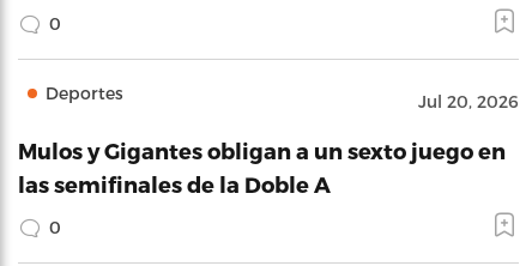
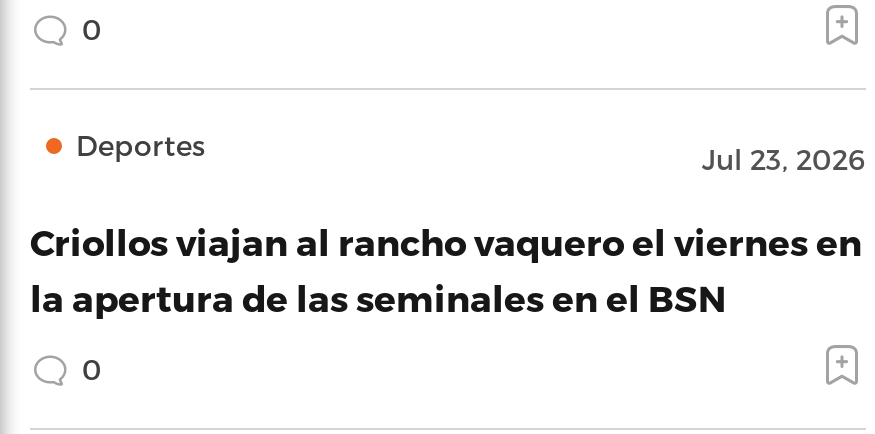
[418,91,519,111] Jul 20, 2026 -> [702,142,866,176] Jul 23, 2026
[18,138,506,197] Mulos y Gigantes obligan a un sexto juego en | las semifinales de la Doble A -> [30,220,862,318] Criollos viajan al rancho vaquero el viernes en | la apertura de las seminales en el BSN

